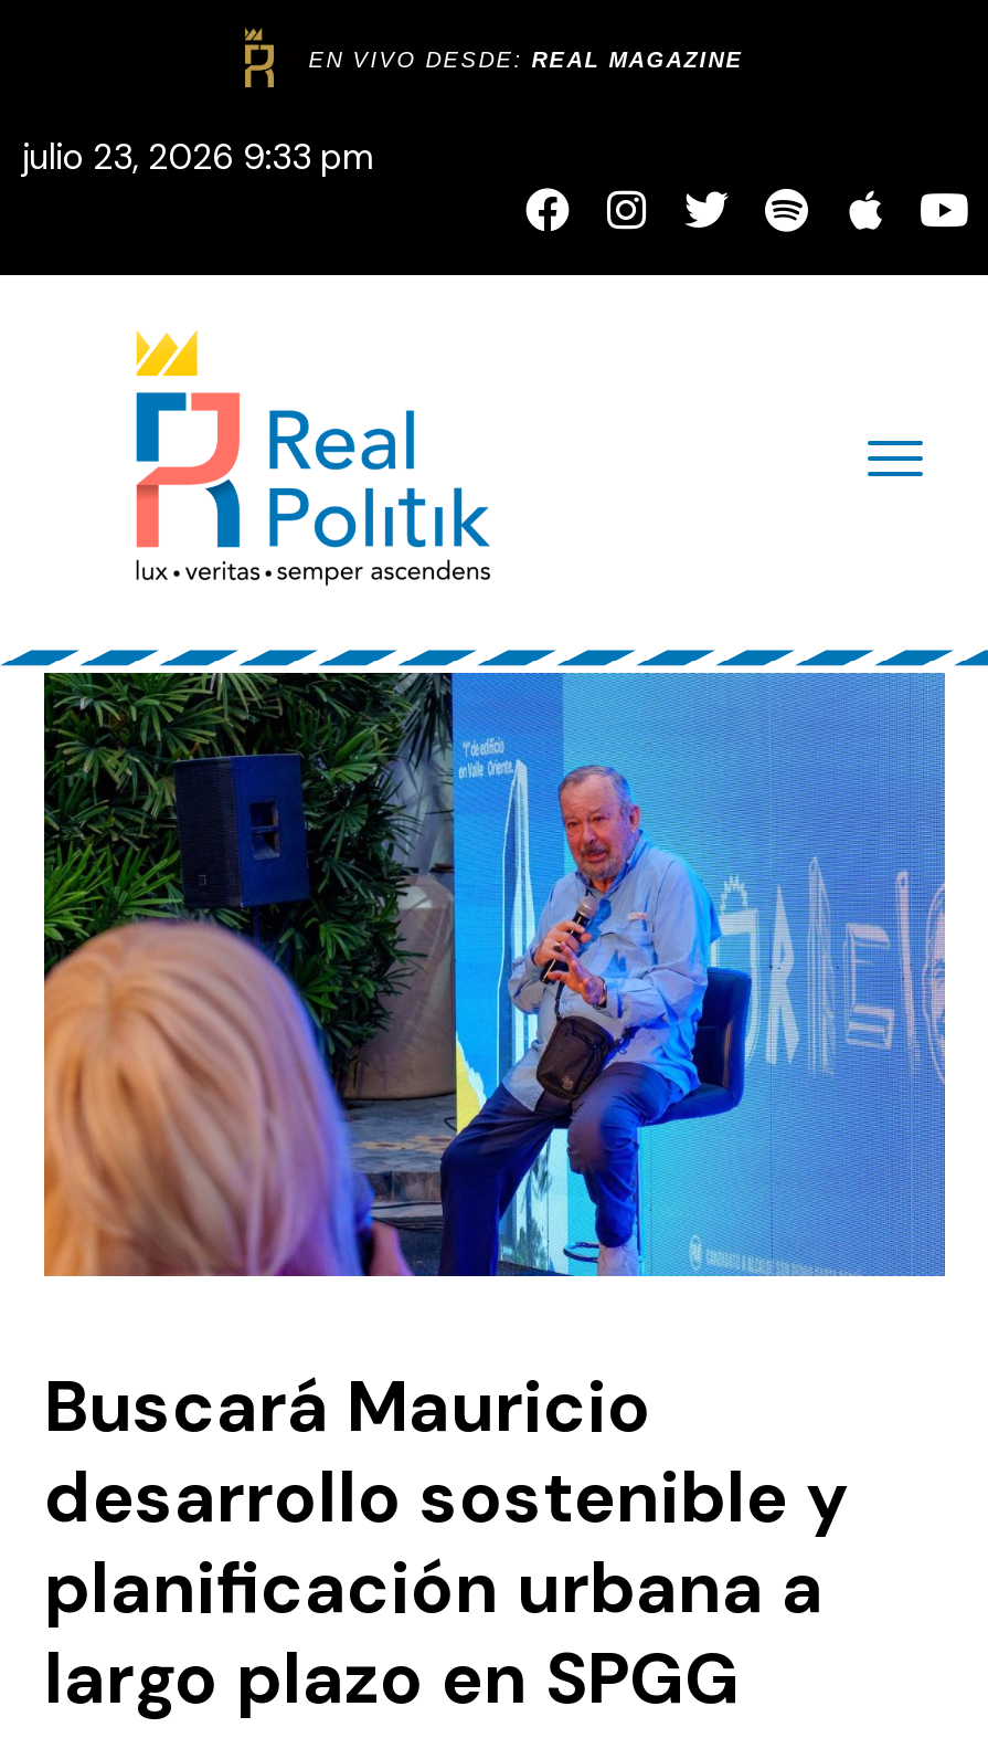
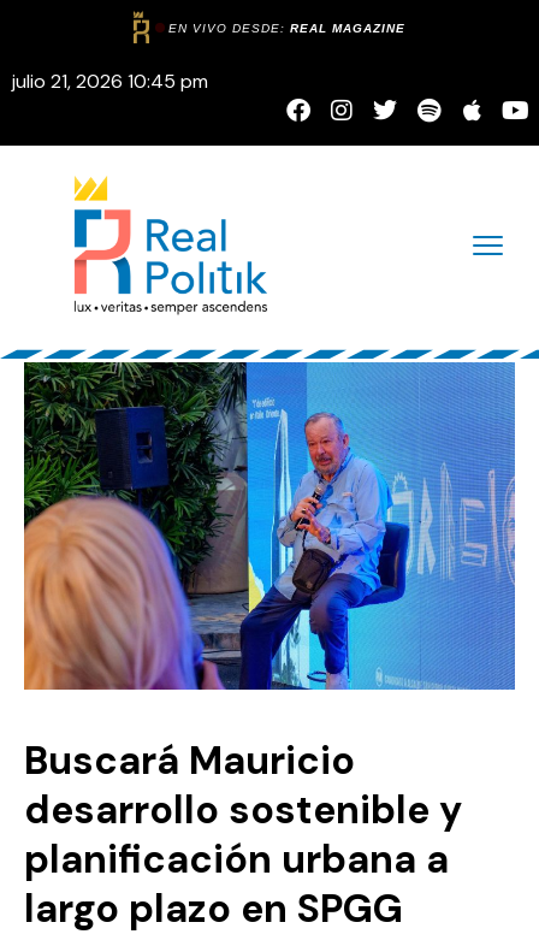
[22,134,371,180] julio 23, 2026 9:33 pm -> [12,69,208,94] julio 21, 2026 10:45 pm

